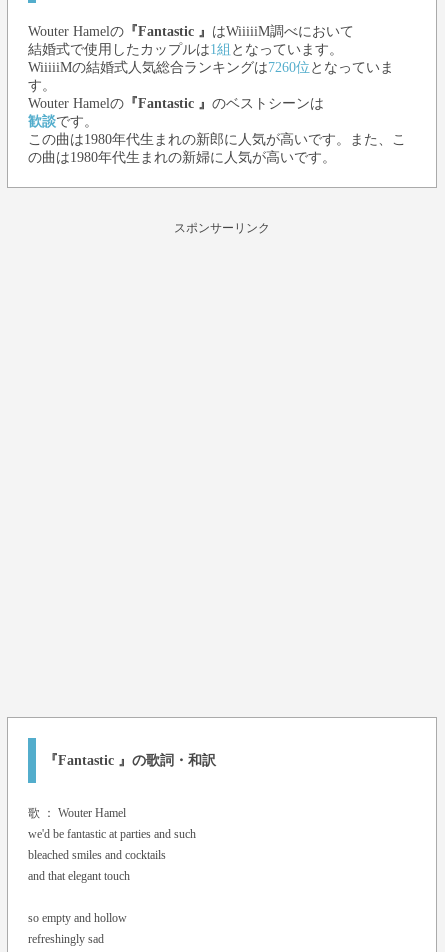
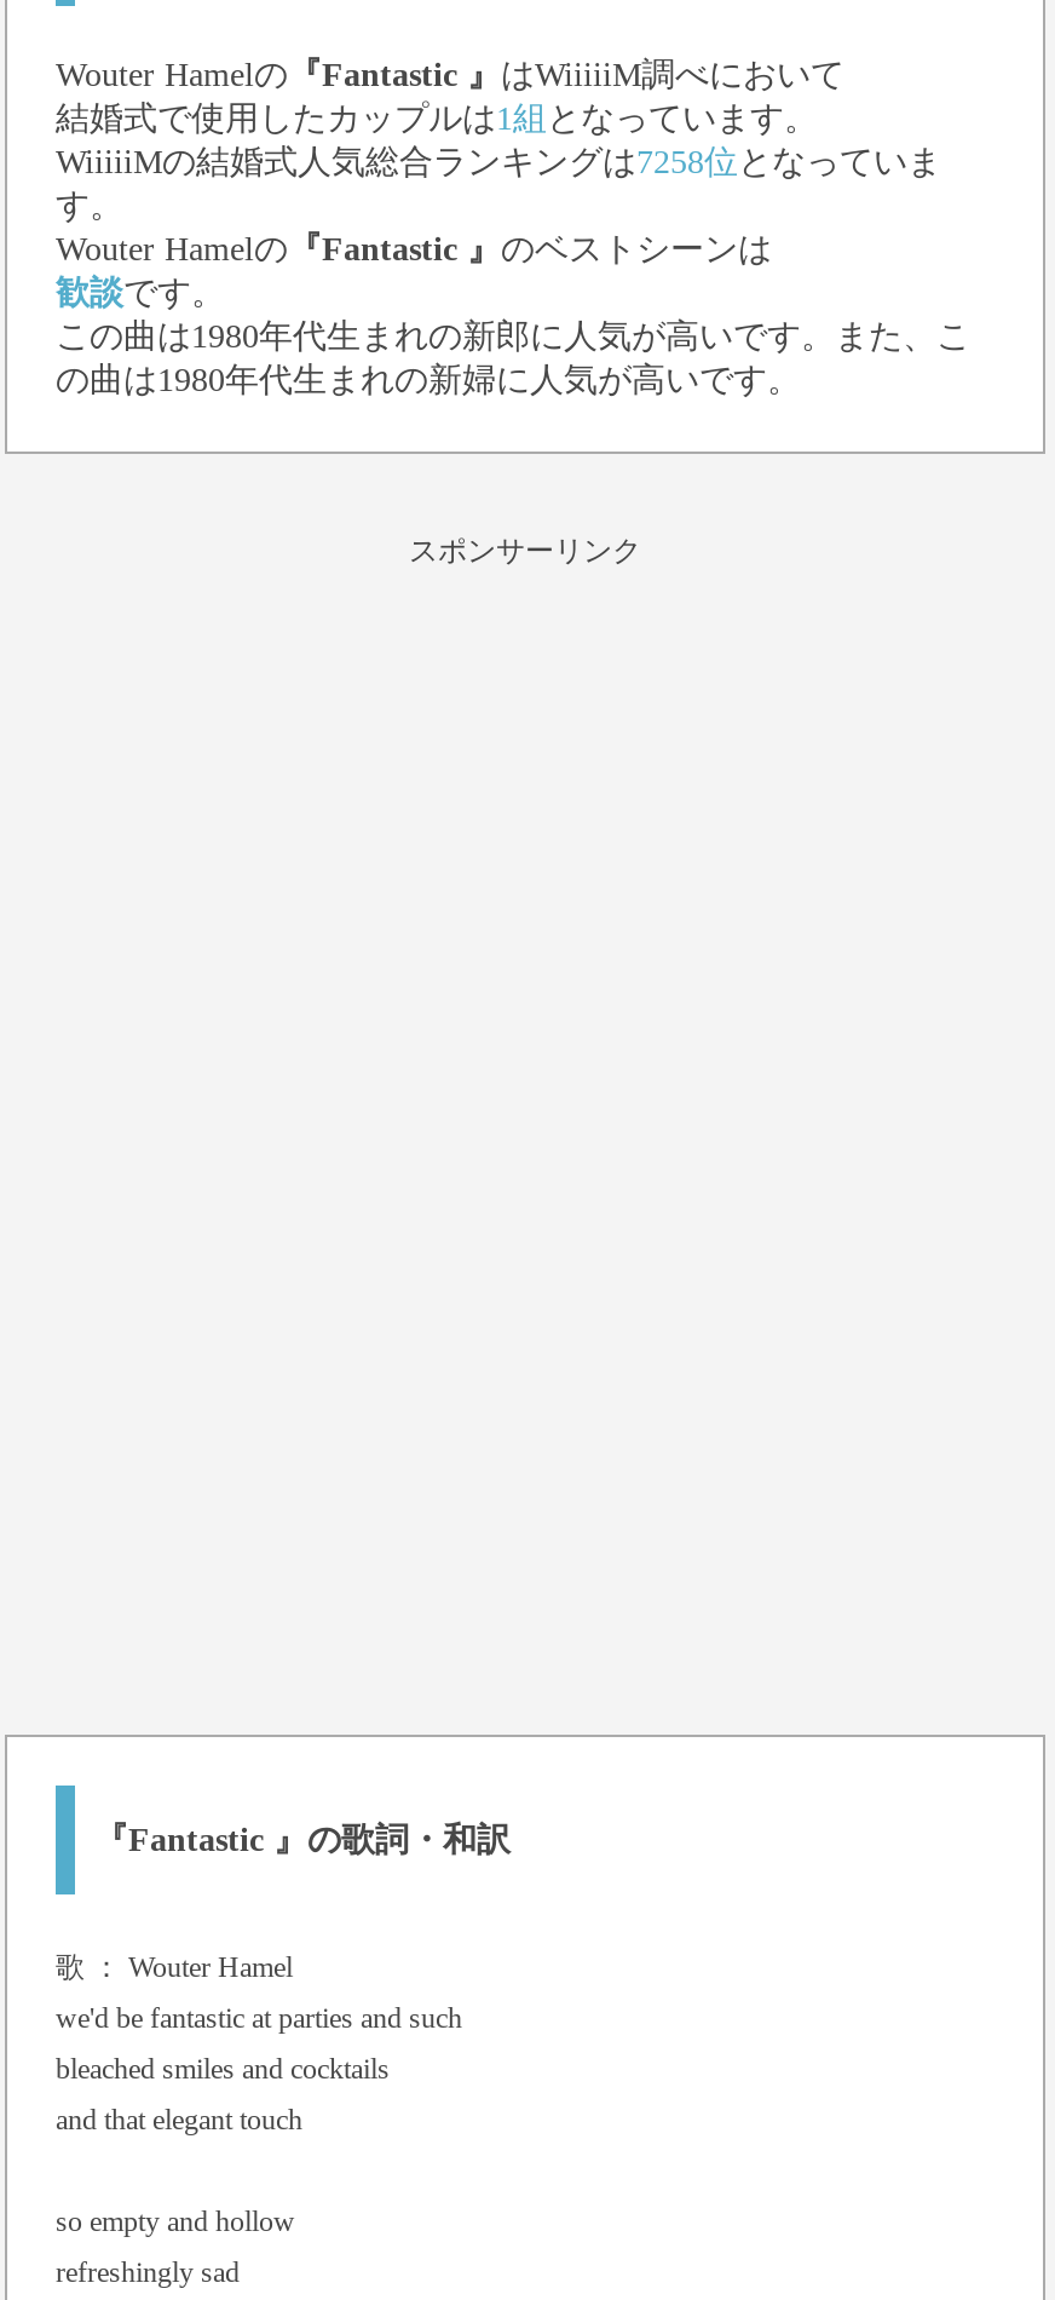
[28,60,394,75] WiiiiiMの結婚式人気総合ランキングは7260位となっていま -> [56,144,941,180] WiiiiiMの結婚式人気総合ランキングは7258位となっていま

